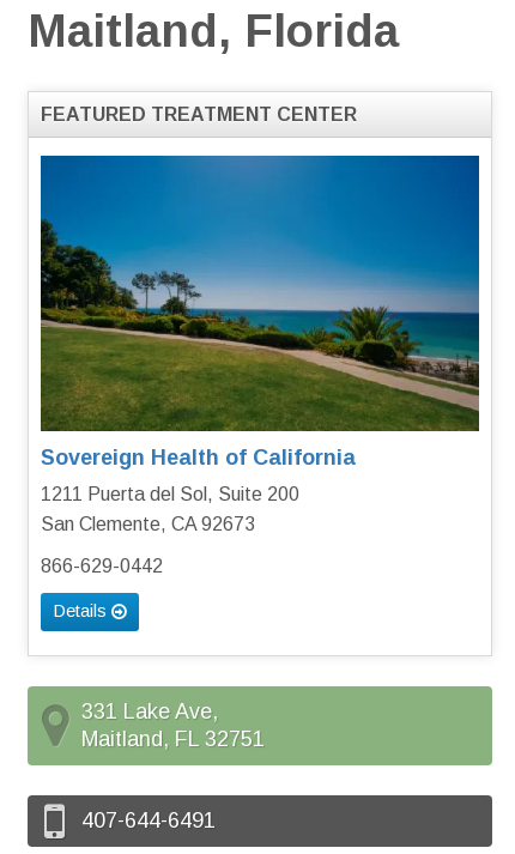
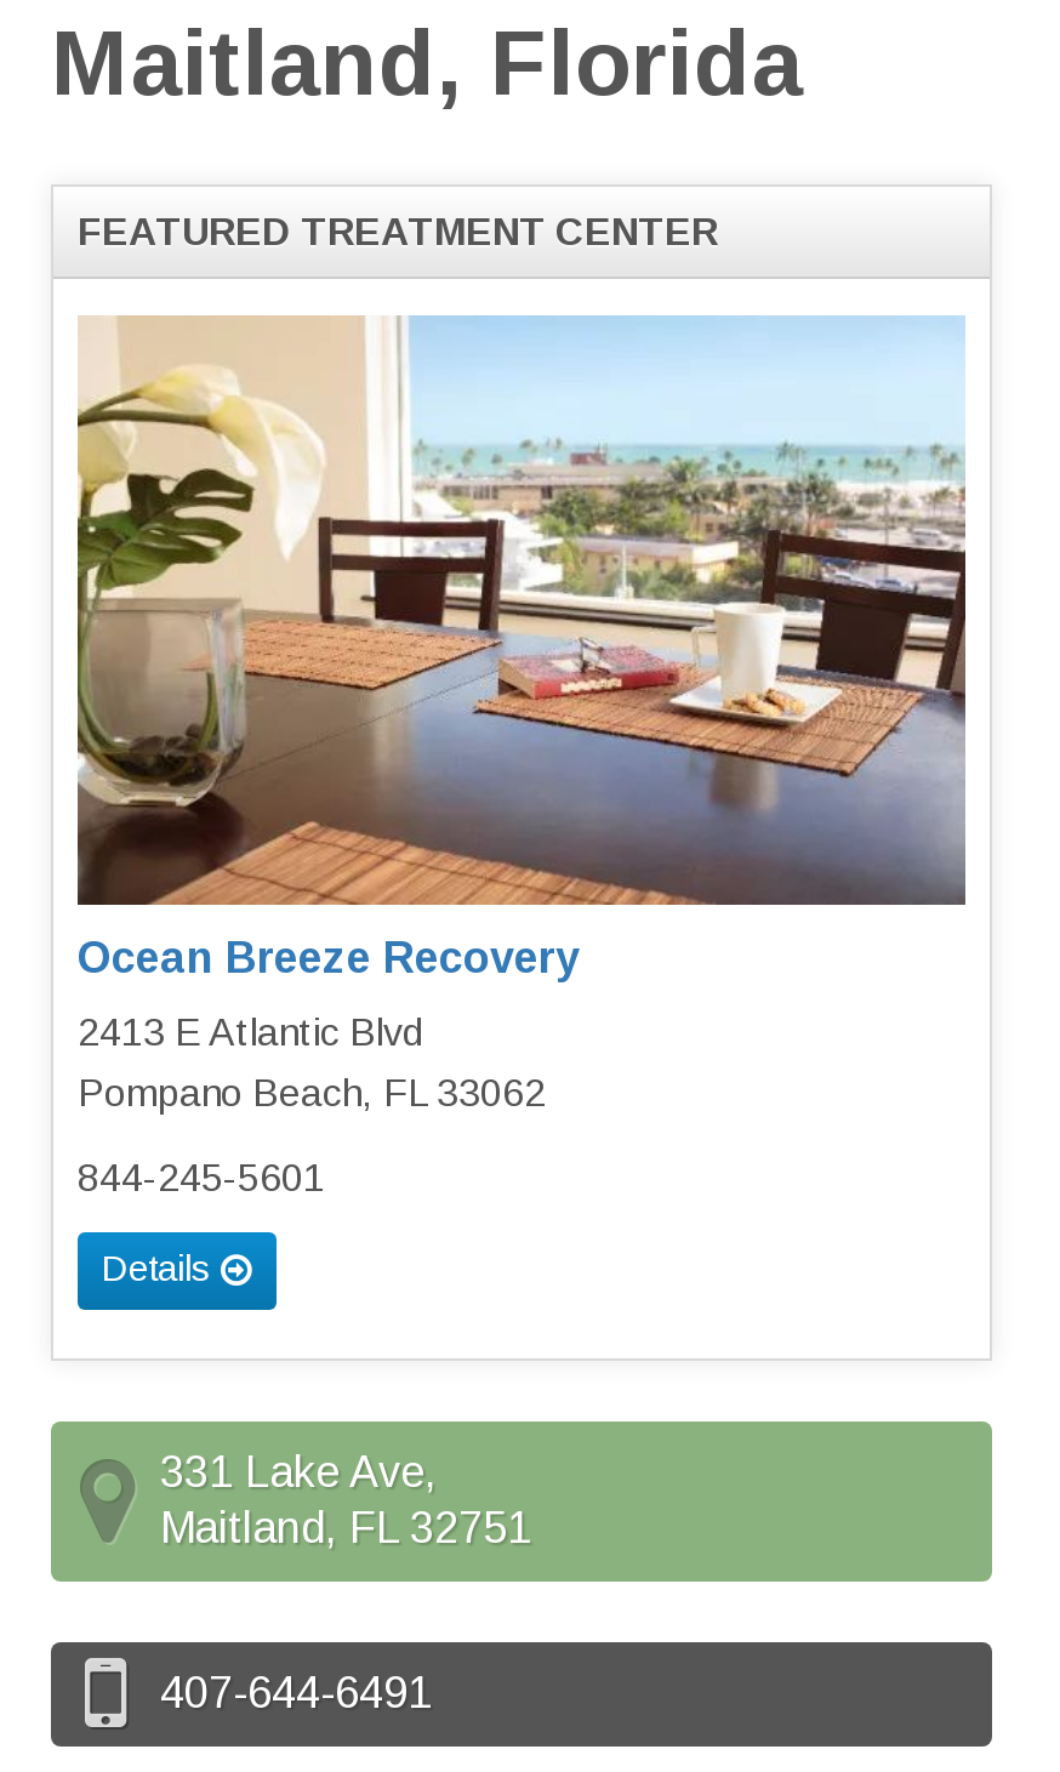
[40,155,480,470] [image] | Sovereign Health of California -> [75,315,968,981] [image] | Ocean Breeze Recovery
[41,484,299,504] 1211 Puerta del Sol, Suite 200 -> [78,1011,424,1052] 2413 E Atlantic Blvd
[41,514,255,534] San Clemente, CA 92673 -> [78,1071,546,1112] Pompano Beach, FL 33062
[41,556,163,576] 866-629-0442 -> [78,1156,325,1197] 844-245-5601

